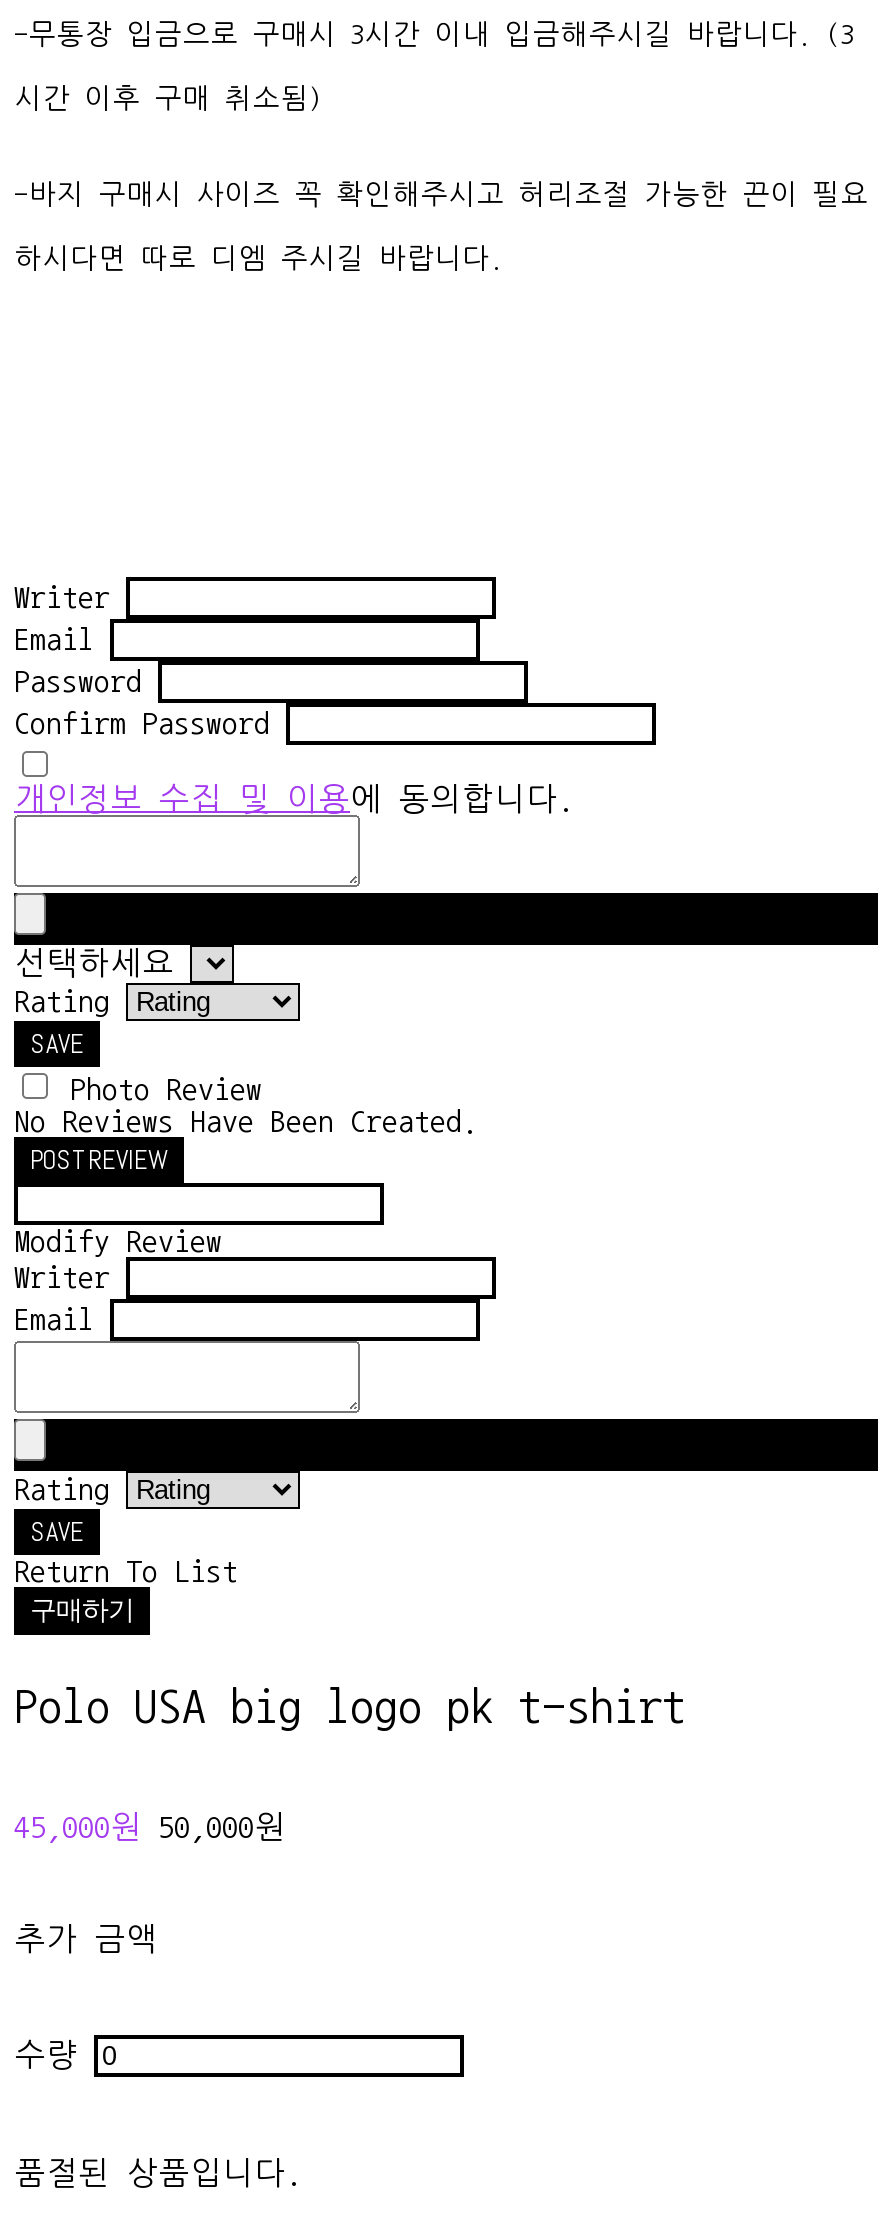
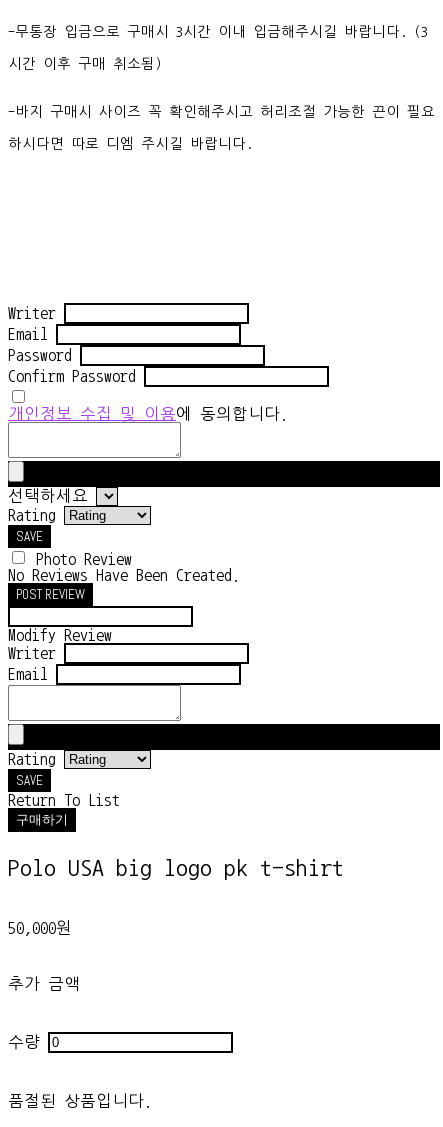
[14,1811,286,1843] 45,000원 50,000원 -> [8,920,72,936] 50,000원

